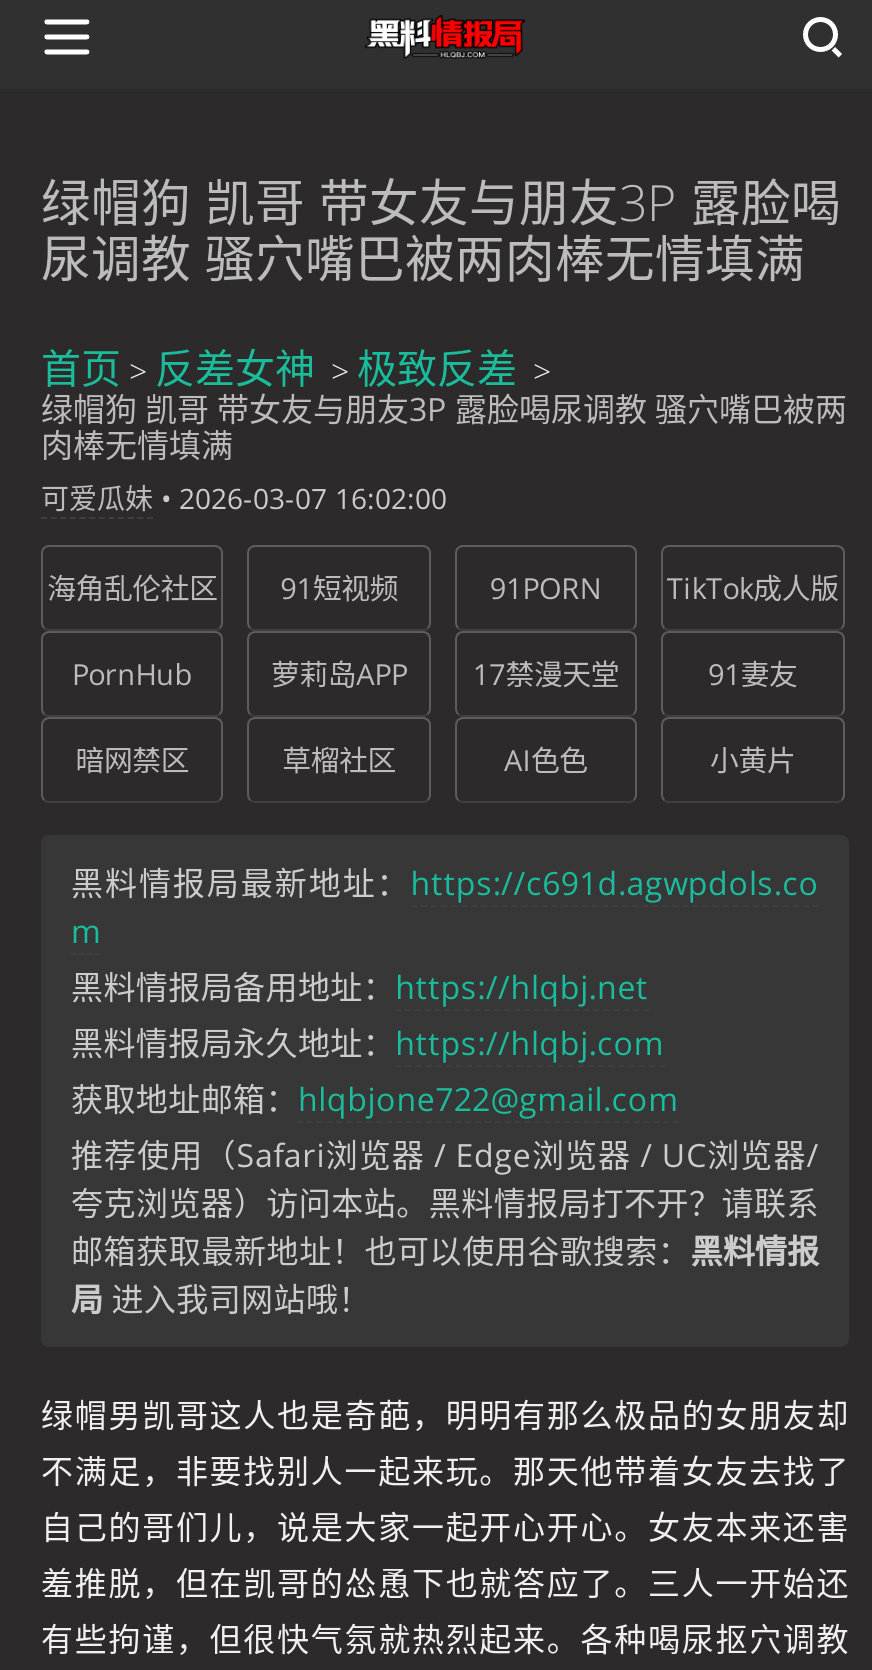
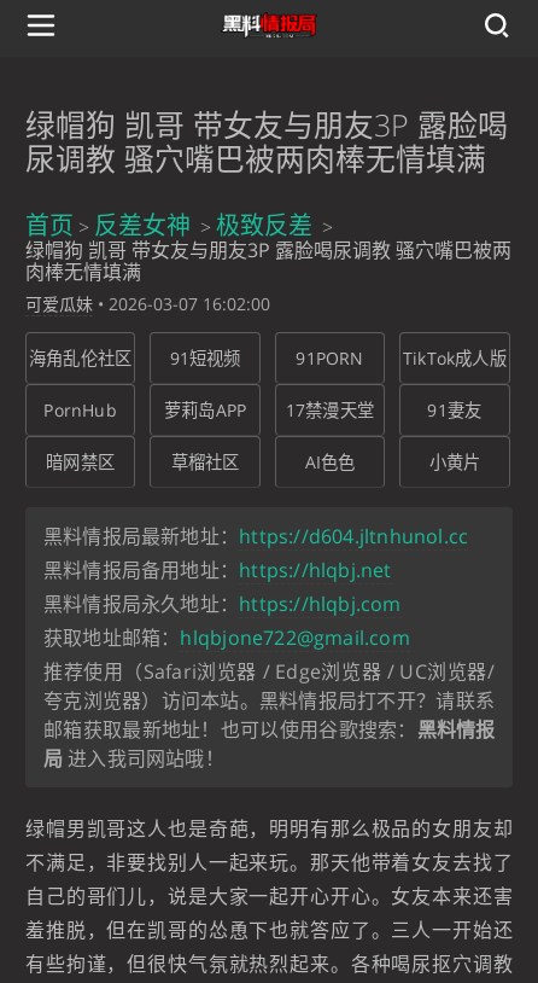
[71,861,819,953] 黑料情报局最新地址：https://c691d.agwpdols.co | m -> [43,523,468,550] 黑料情报局最新地址：https://d604.jltnhunol.cc

